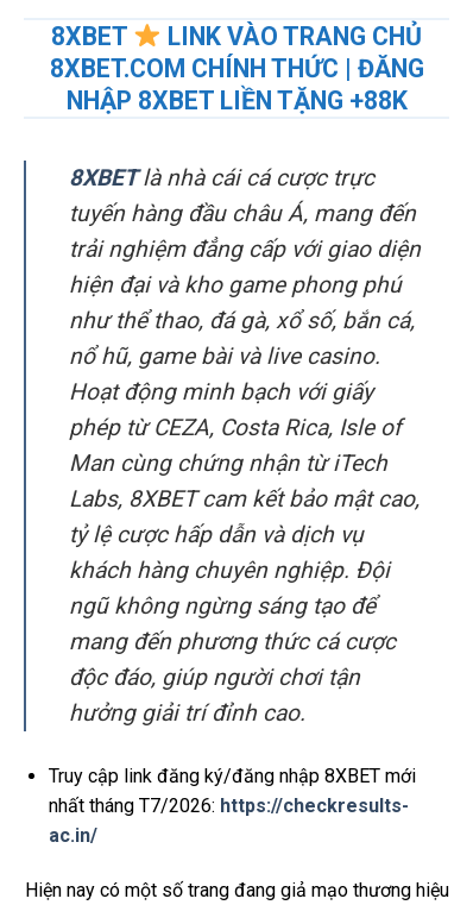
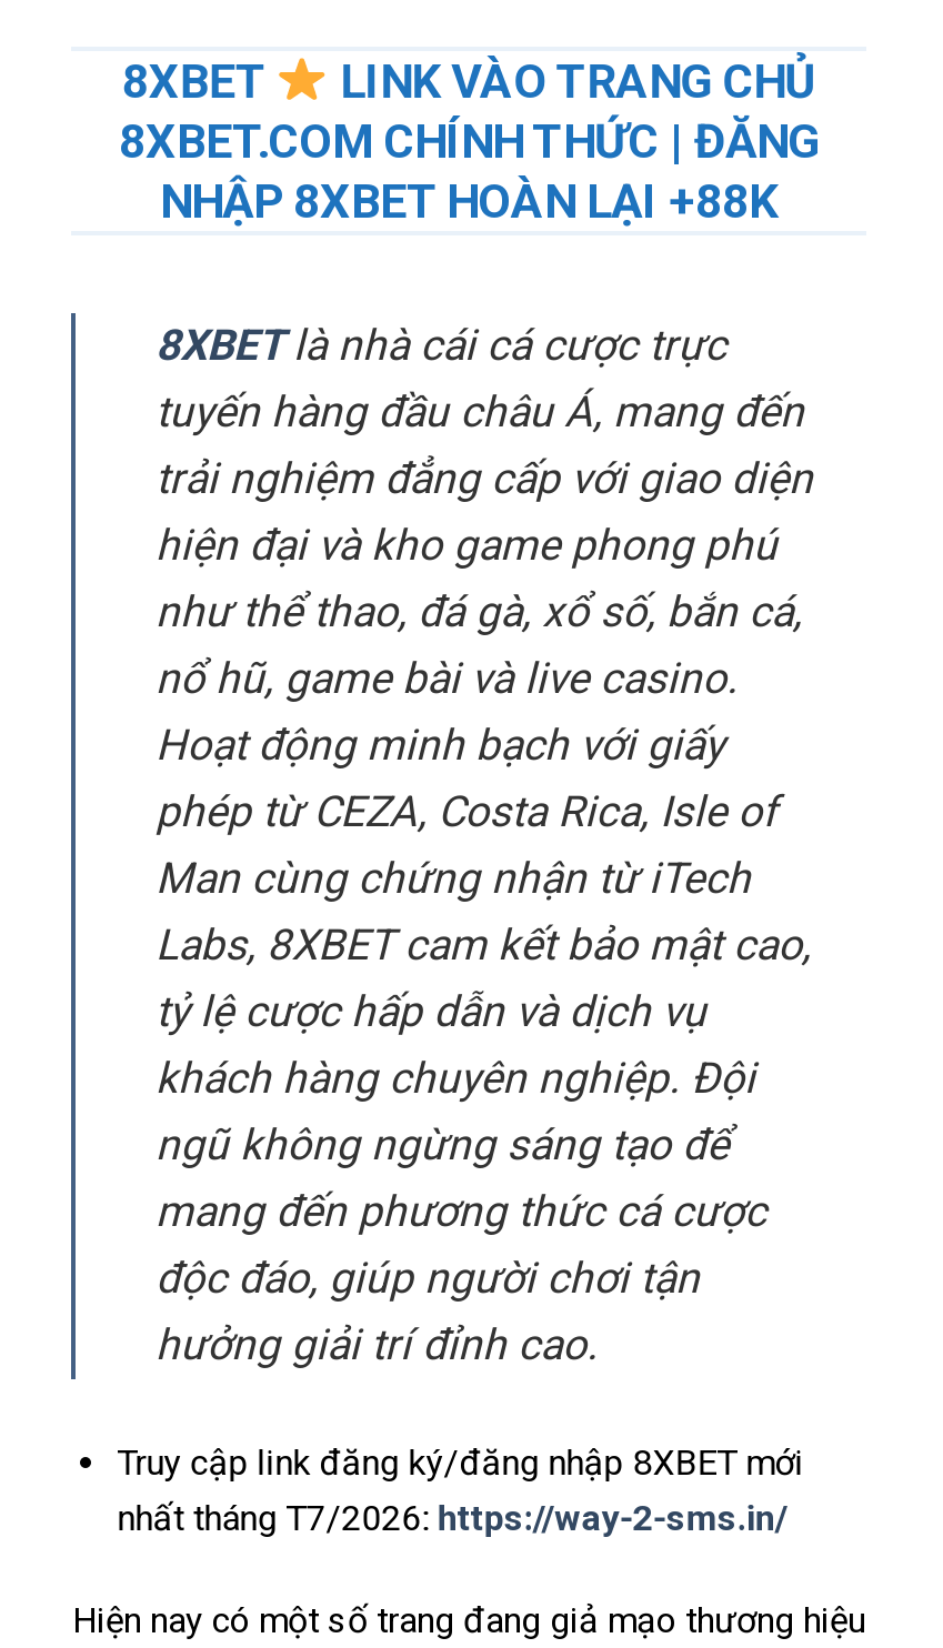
[66,85,407,115] NHẬP 8XBET LIỀN TẶNG +88K -> [160,173,778,228] NHẬP 8XBET HOÀN LẠI +88K
[48,794,409,846] nhất tháng T7/2026: https://checkresults- | ac.in/ -> [117,1497,788,1539] nhất tháng T7/2026: https://way-2-sms.in/

